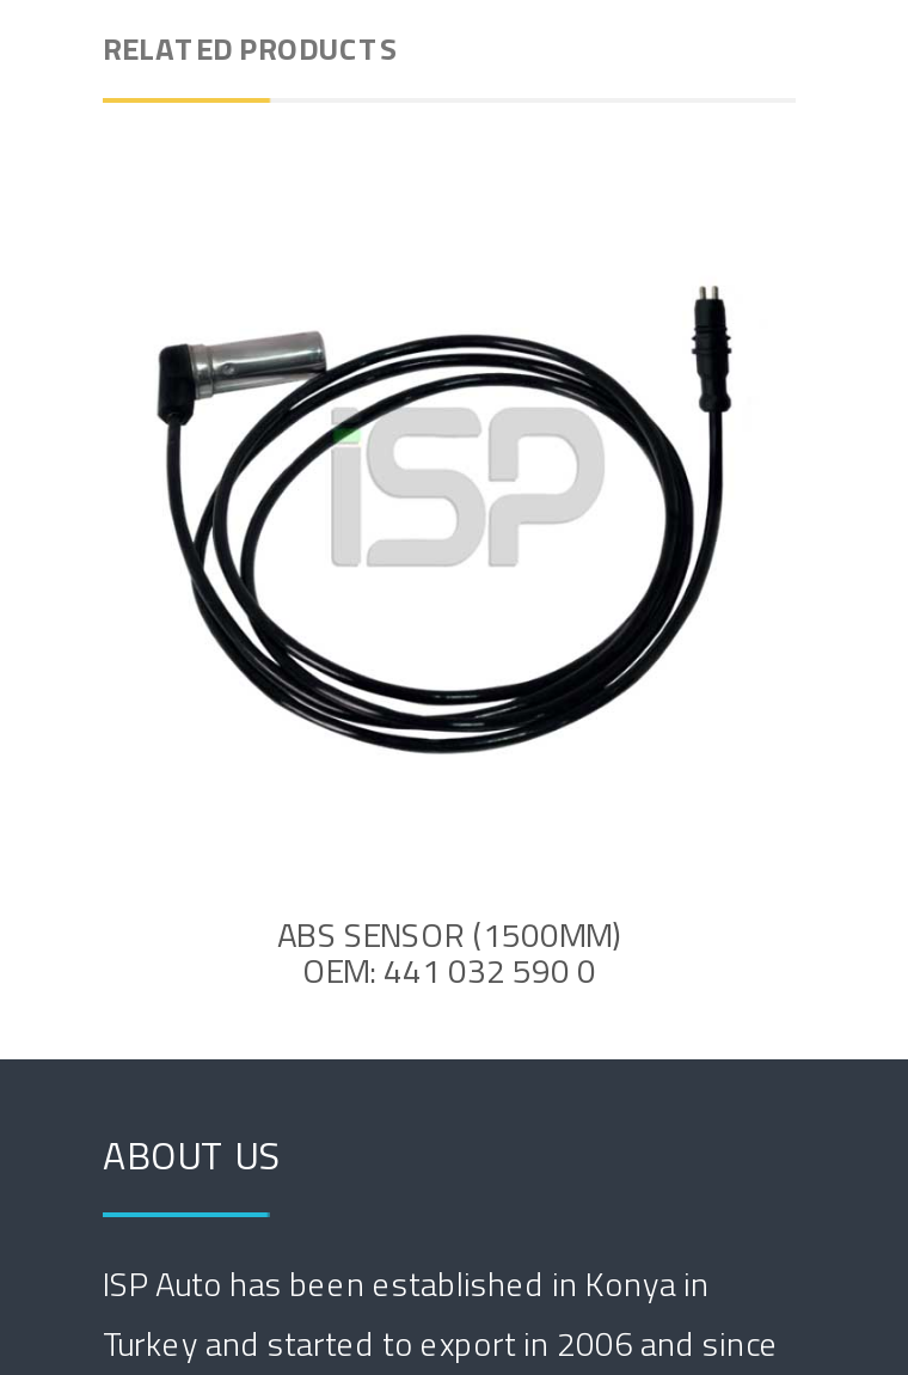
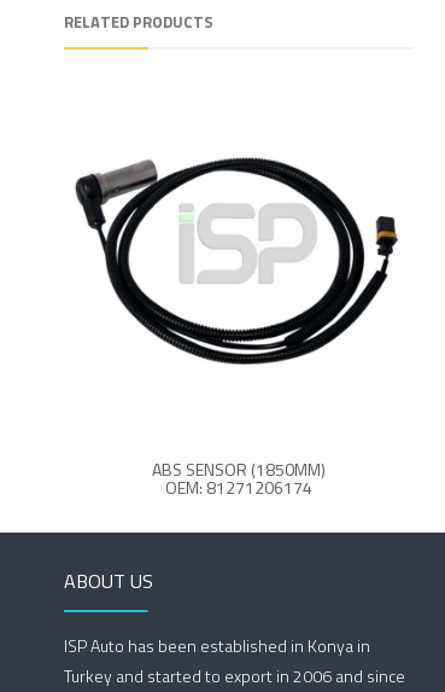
[127,285,765,756] [image] -> [75,143,399,378] [image]
[277,909,621,995] ABS SENSOR (1500MM) | OEM: 441 032 590 0 -> [152,457,326,500] ABS SENSOR (1850MM) | OEM: 81271206174

